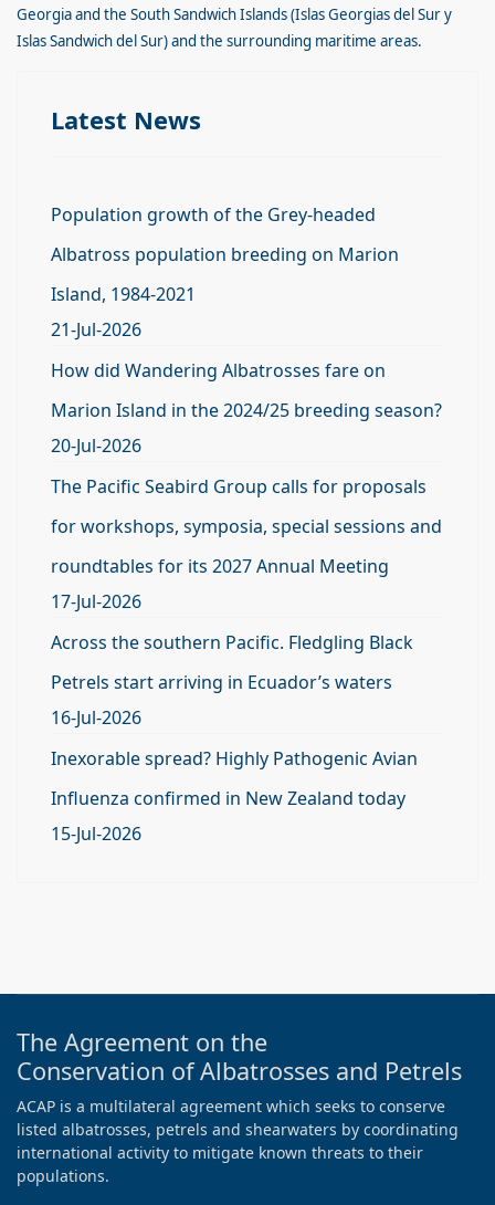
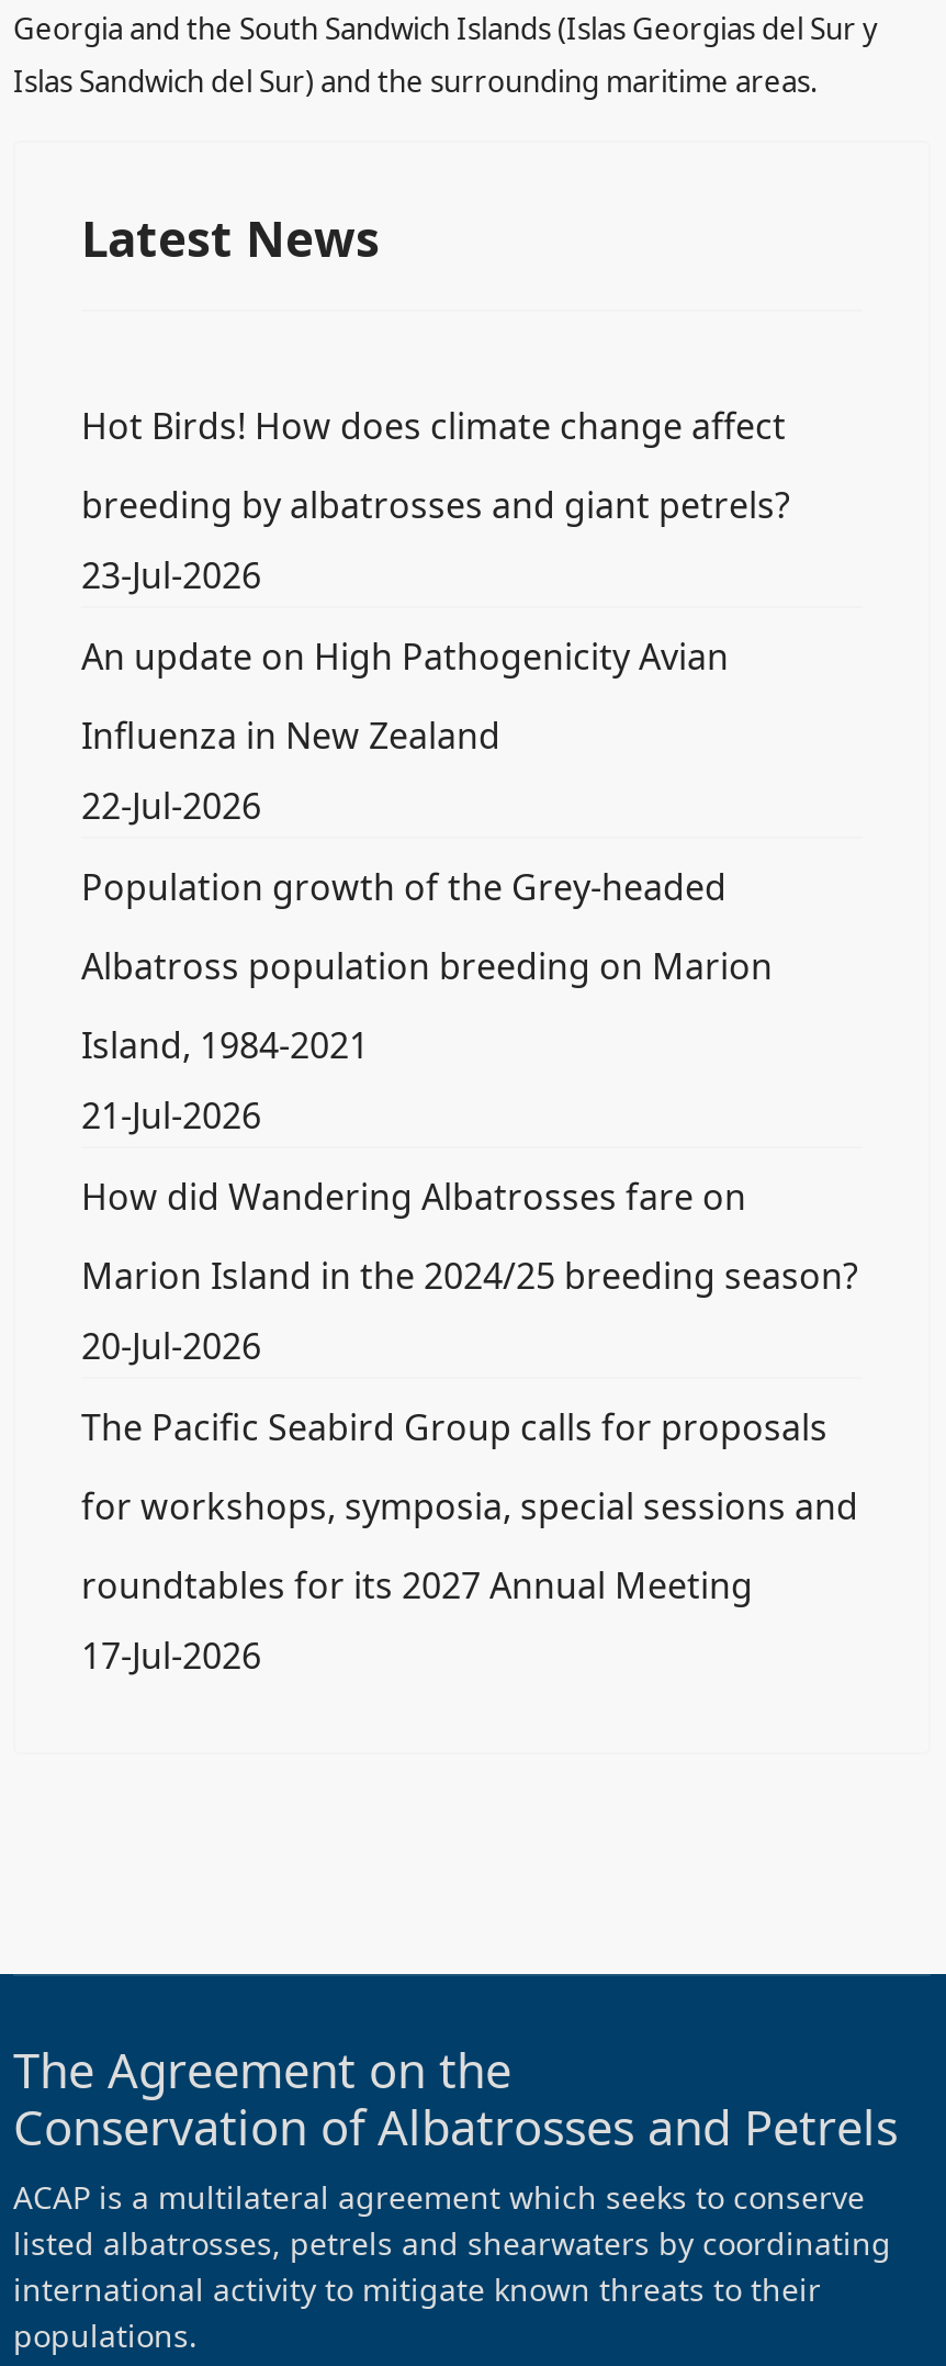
none -> [81,402,790,830] Hot Birds! How does climate change affect | breeding by albatrosses and giant petrels? | 23-Jul-2026 | An update on High Pathogenicity Avian | Influenza in New Zealand | 22-Jul-2026
moved [51,203,442,614] -> [81,863,858,1680]: Population growth of the Grey-headed | Albatross population breeding on Marion | Island, 1984-2021 | ... | roundtables for its 2027 Annual Meeting | 17-Jul-2026
[51,630,418,846] Across the southern Pacific. Fledgling Black | Petrels start arriving in Ecuador’s waters | 16-Jul-2026 | Inexorable spread? Highly Pathogenic Avian | Influenza confirmed in New Zealand today | 15-Jul-2026 -> none

